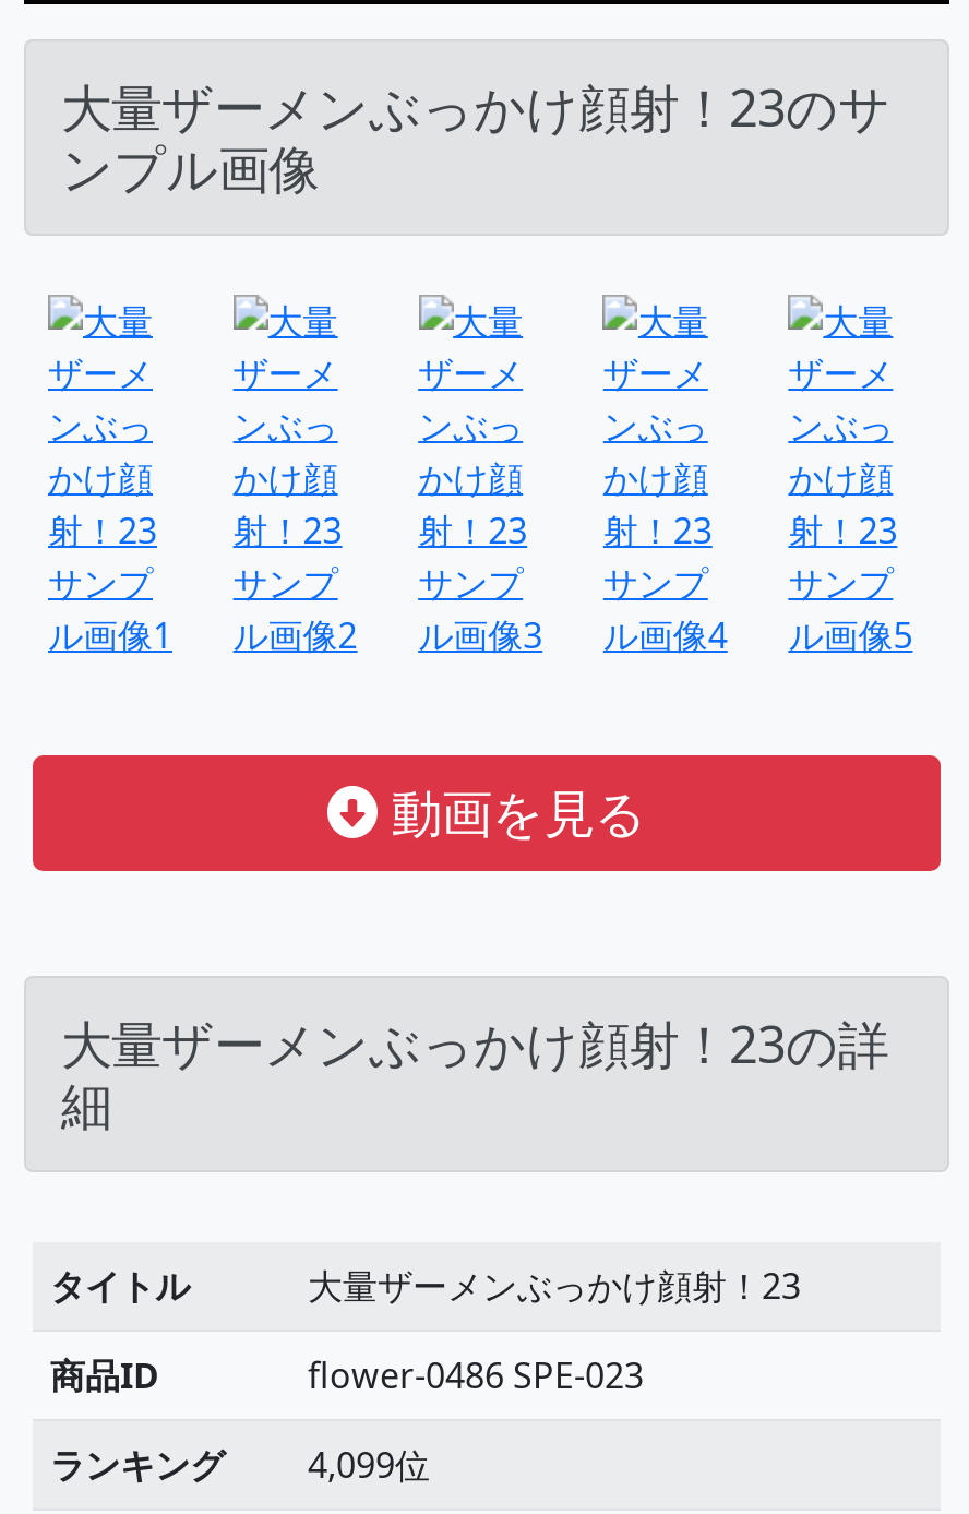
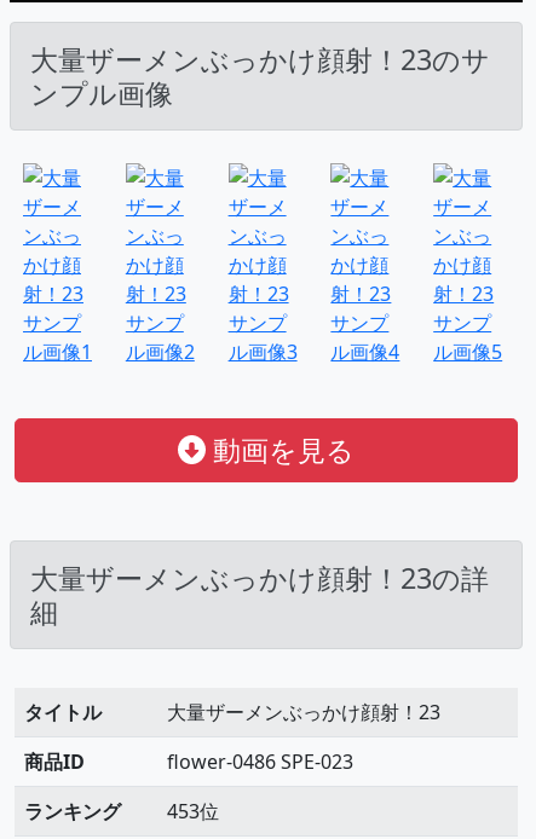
[50,1441,430,1489] ランキング 4,099位 -> [24,798,219,824] ランキング 453位

